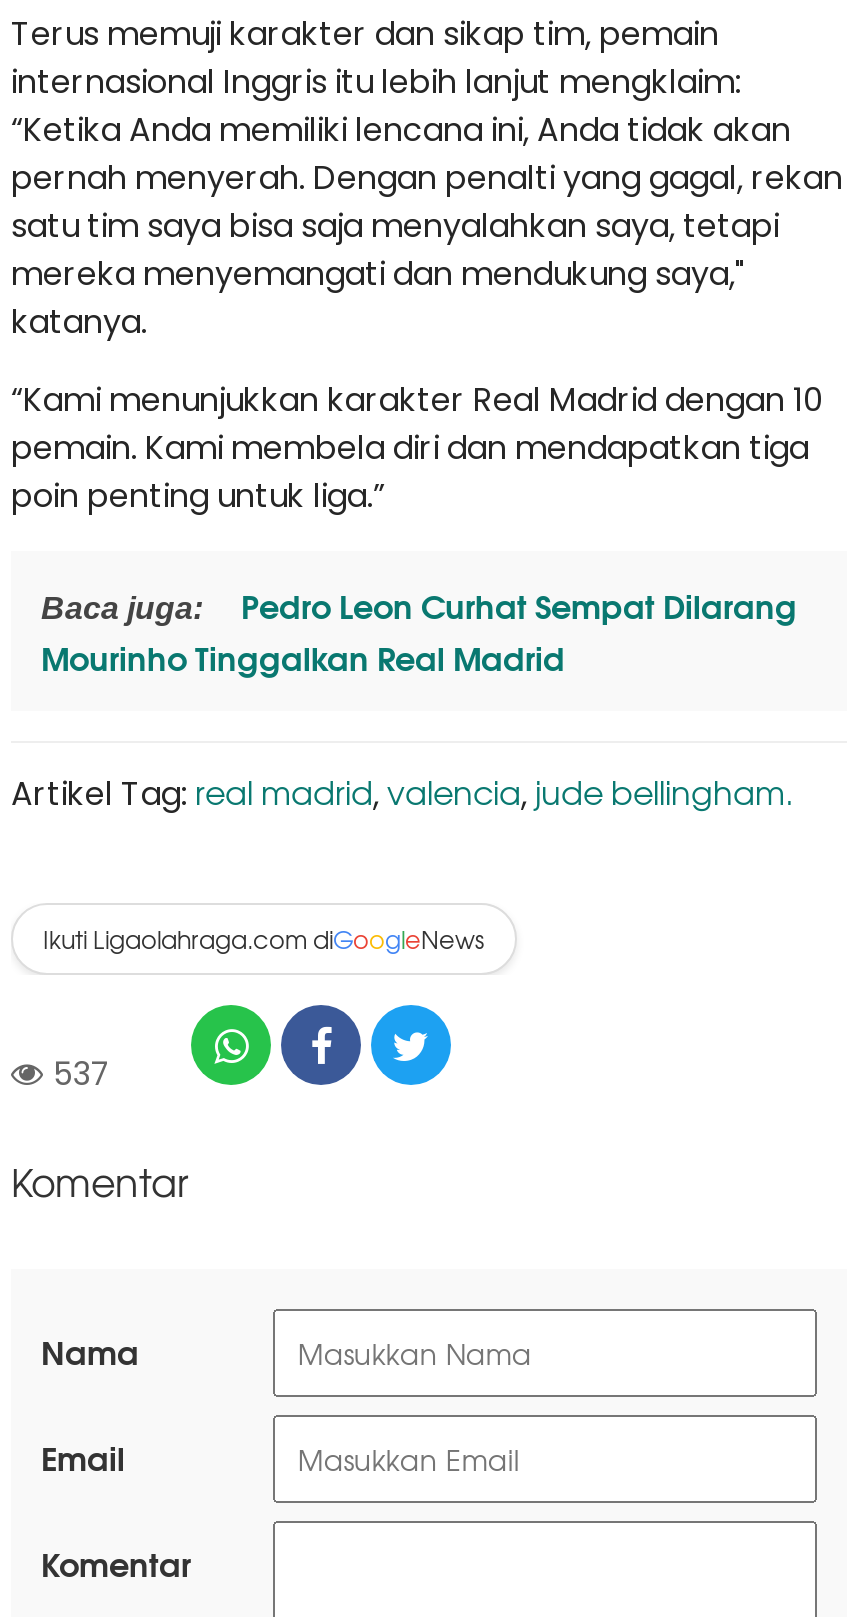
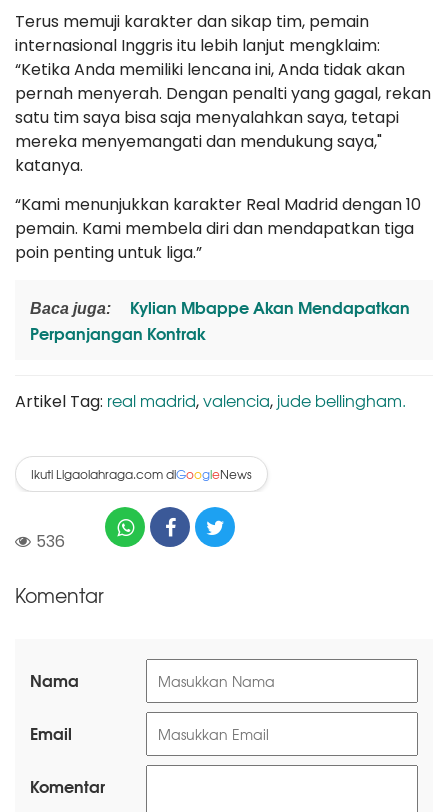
[41,579,797,681] Pedro Leon Curhat Sempat Dilarang | Mourinho Tinggalkan Real Madrid -> [30,294,410,345] Kylian Mbappe Akan Mendapatkan | Perpanjangan Kontrak
[53,1057,111,1089] 537 -> [36,533,65,549] 536

